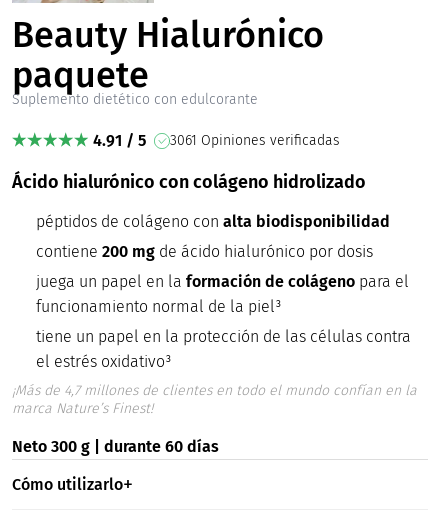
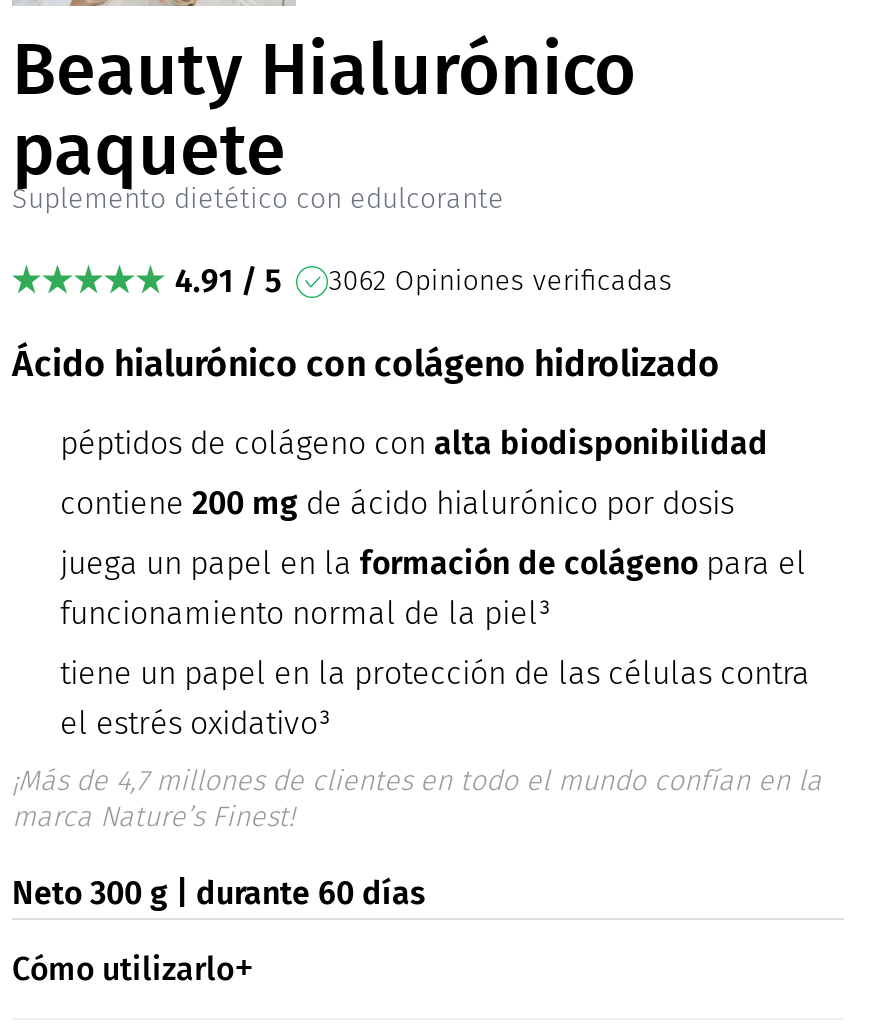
[170,132,340,149] 3061 Opiniones verificadas -> [329,264,673,298] 3062 Opiniones verificadas

